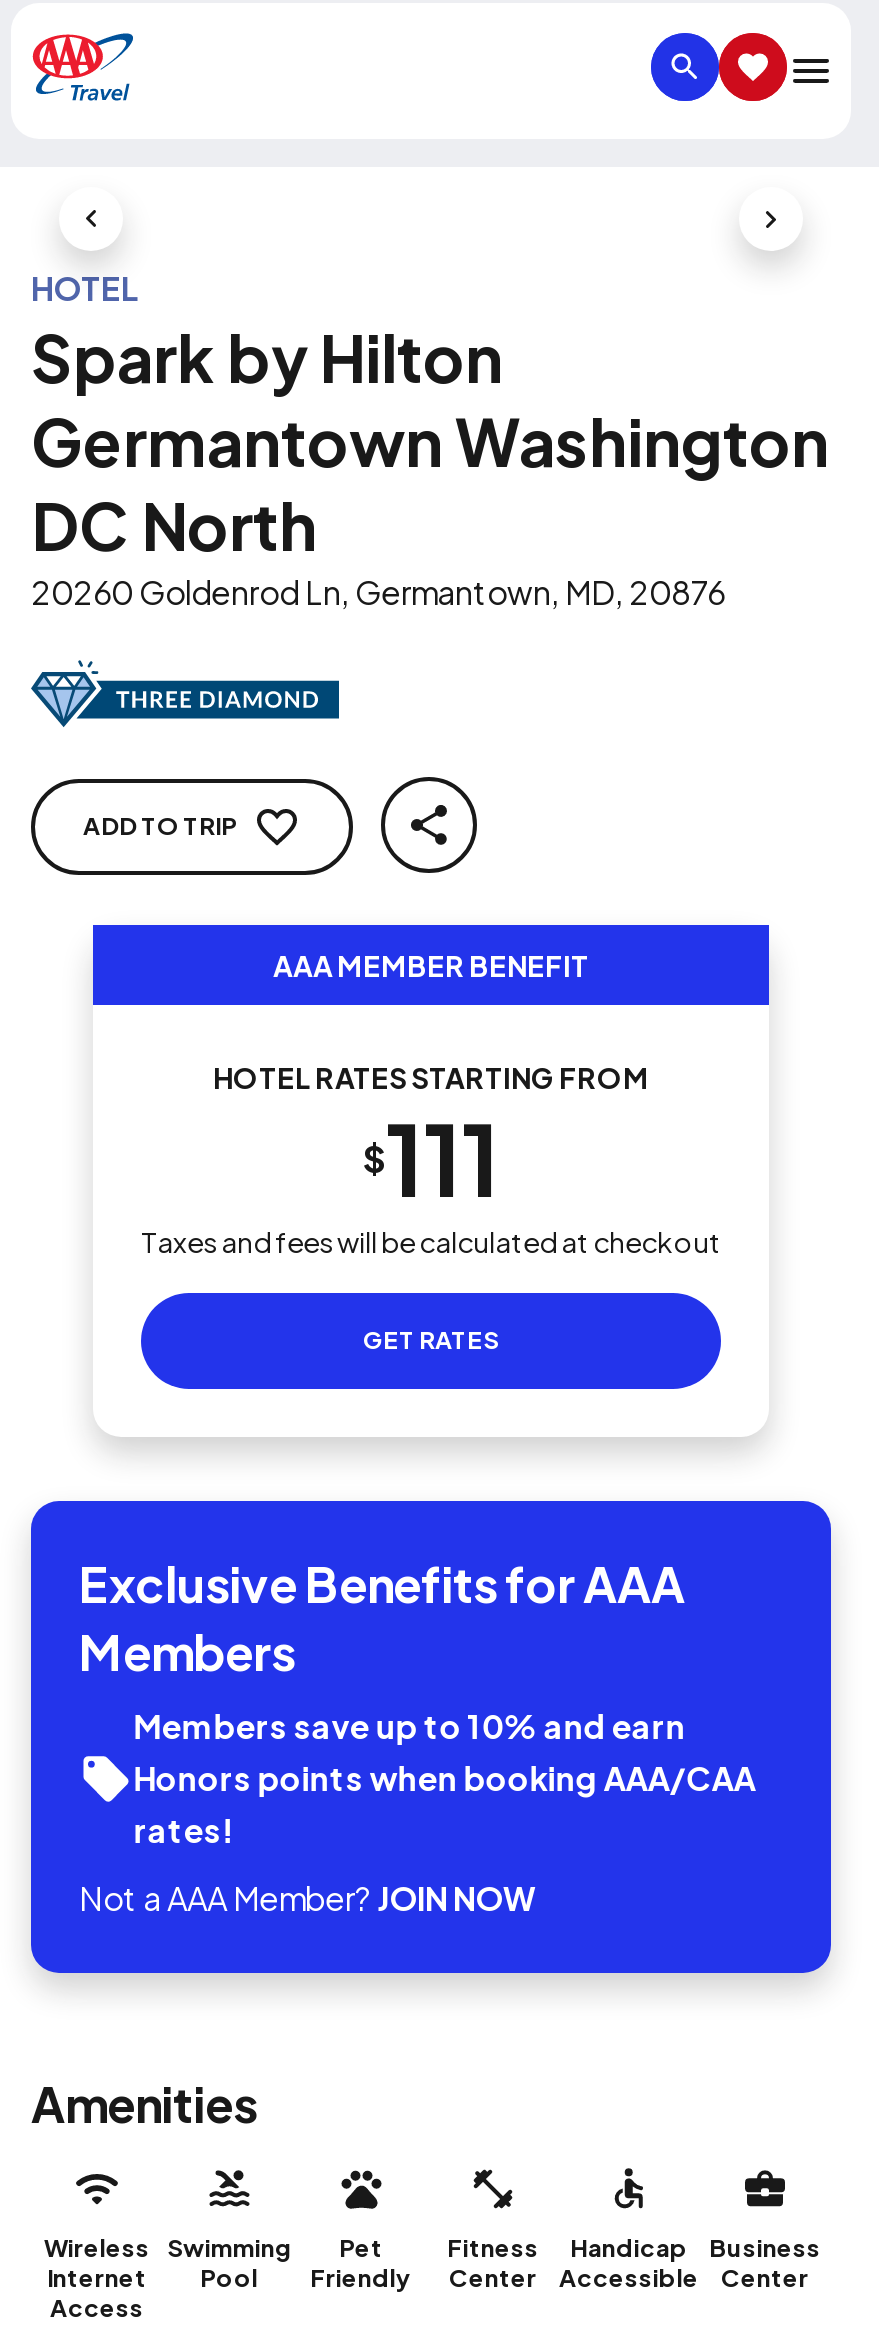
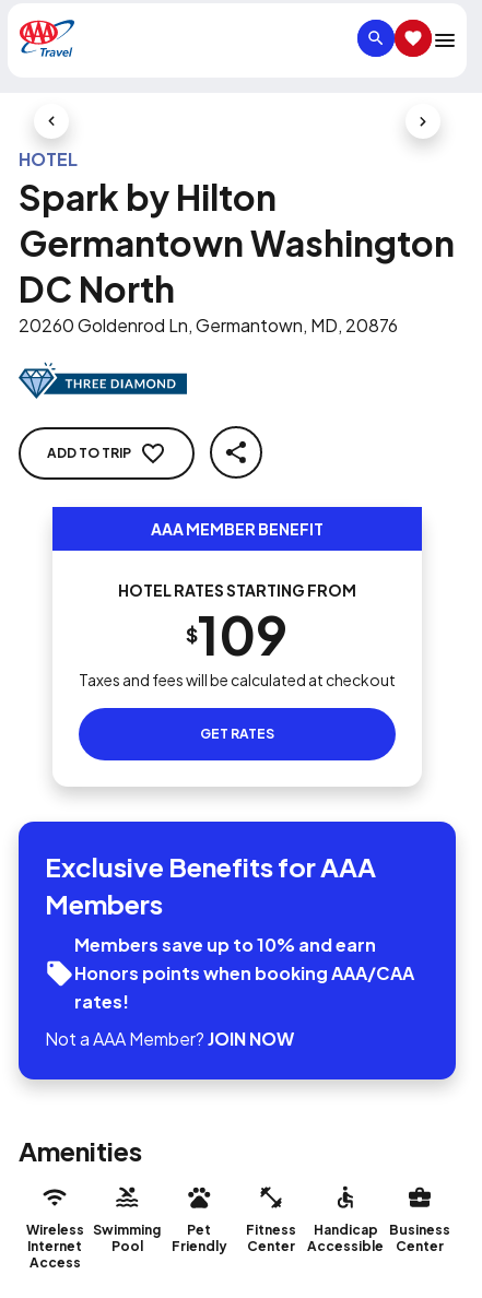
[363,1097,499,1219] $111 -> [186,601,288,668] $109

